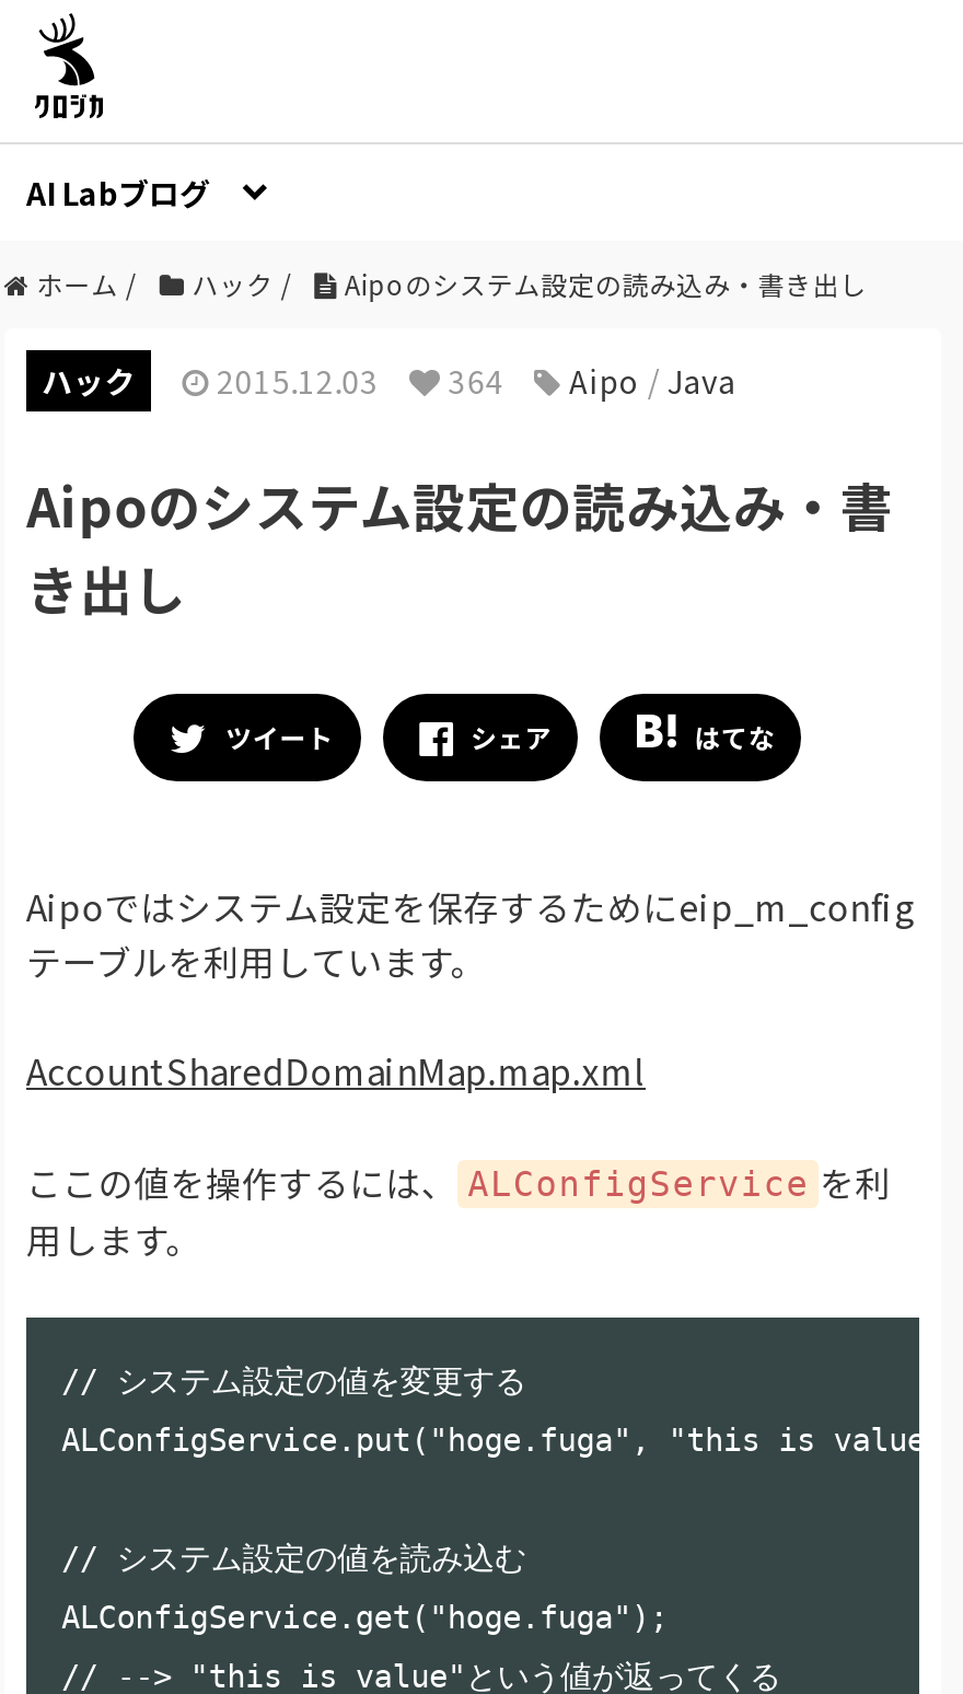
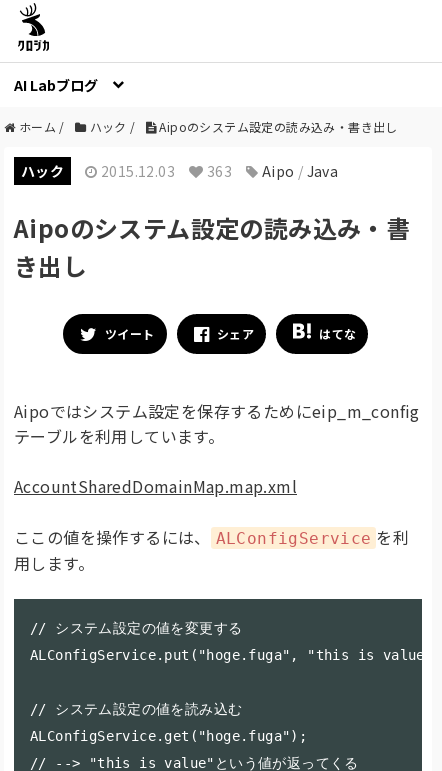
[42,358,736,402] ハック 2015.12.03 364 Aipo / Java -> [21,161,338,181] ハック 2015.12.03 363 Aipo / Java

